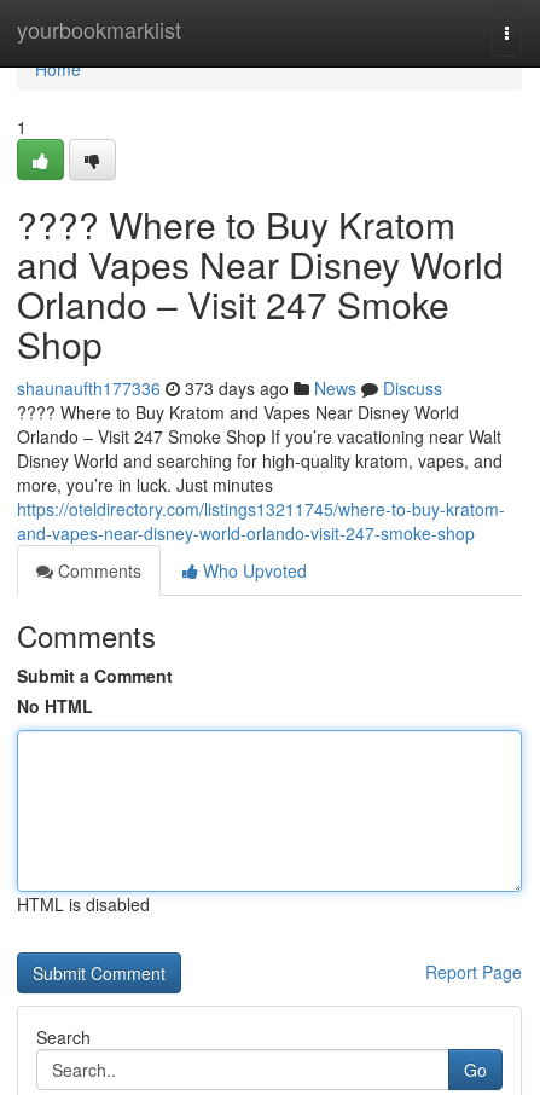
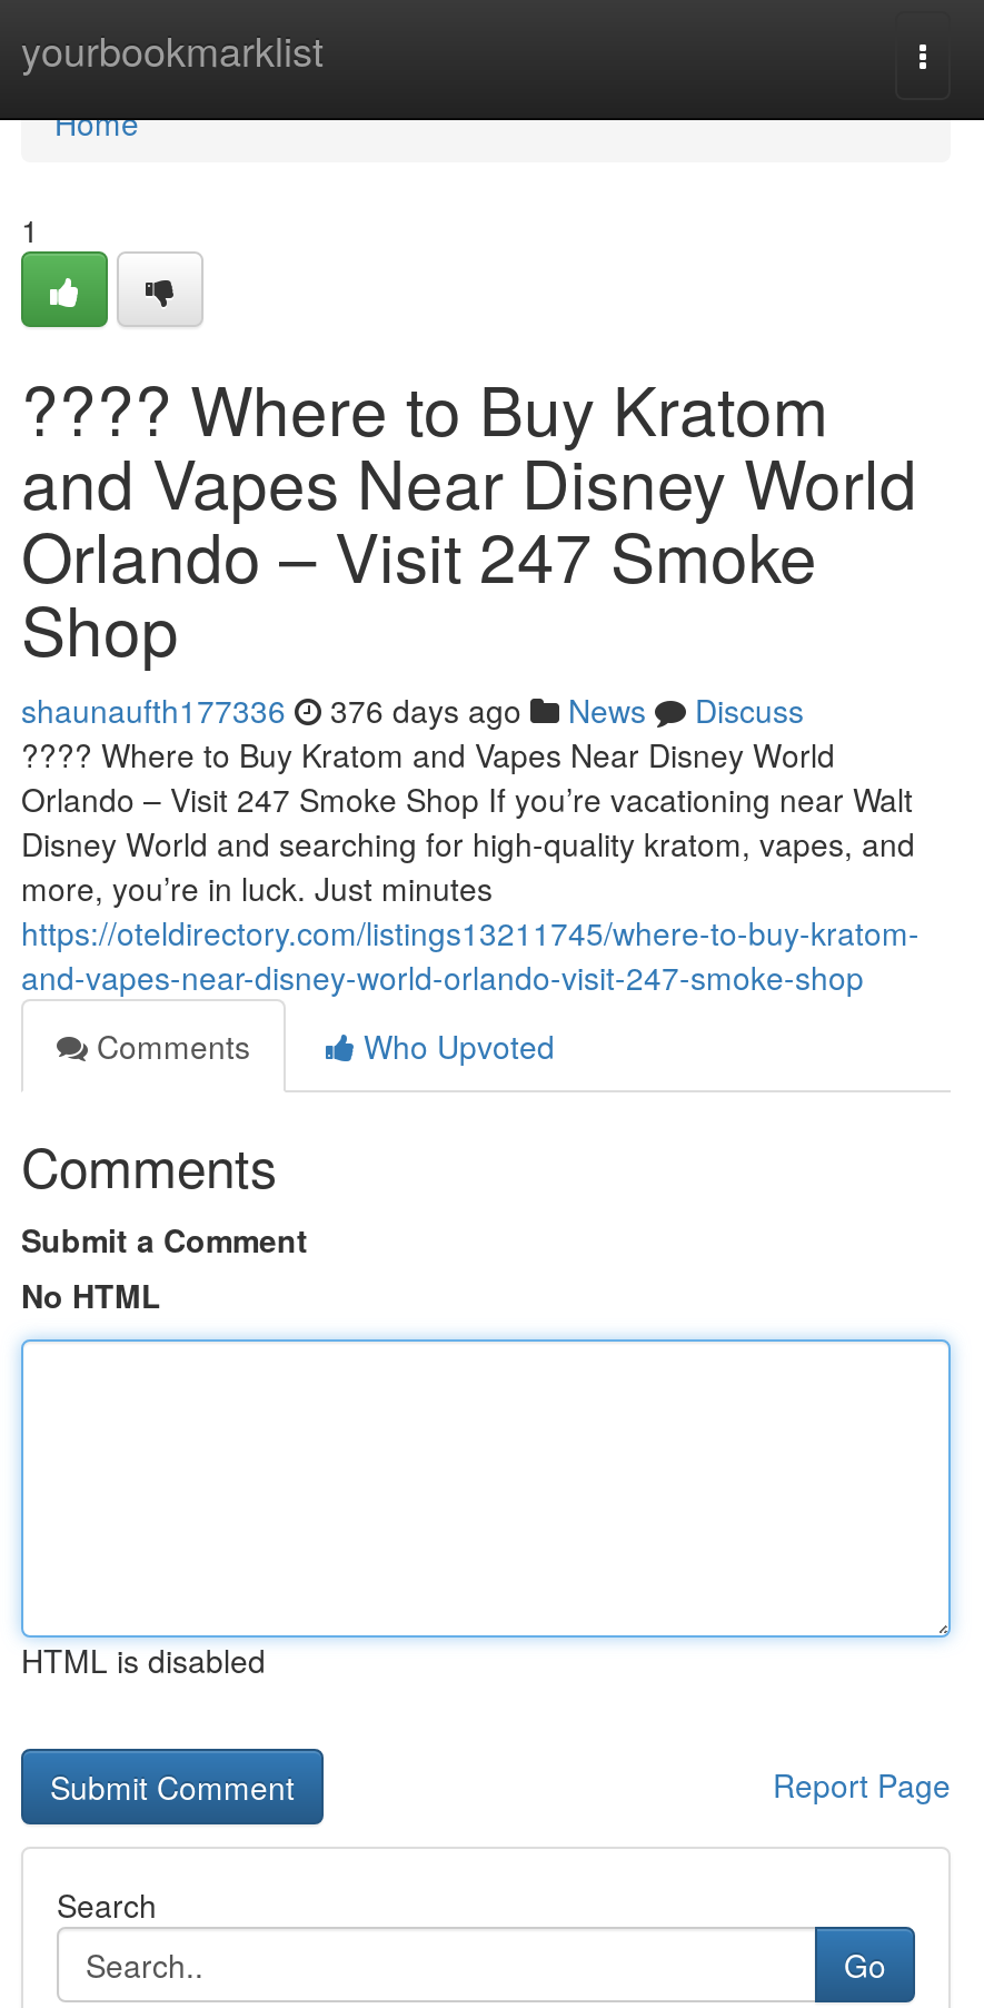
[17,376,442,400] shaunaufth177336 373 days ago News Discuss -> [21,688,804,732] shaunaufth177336 376 days ago News Discuss

